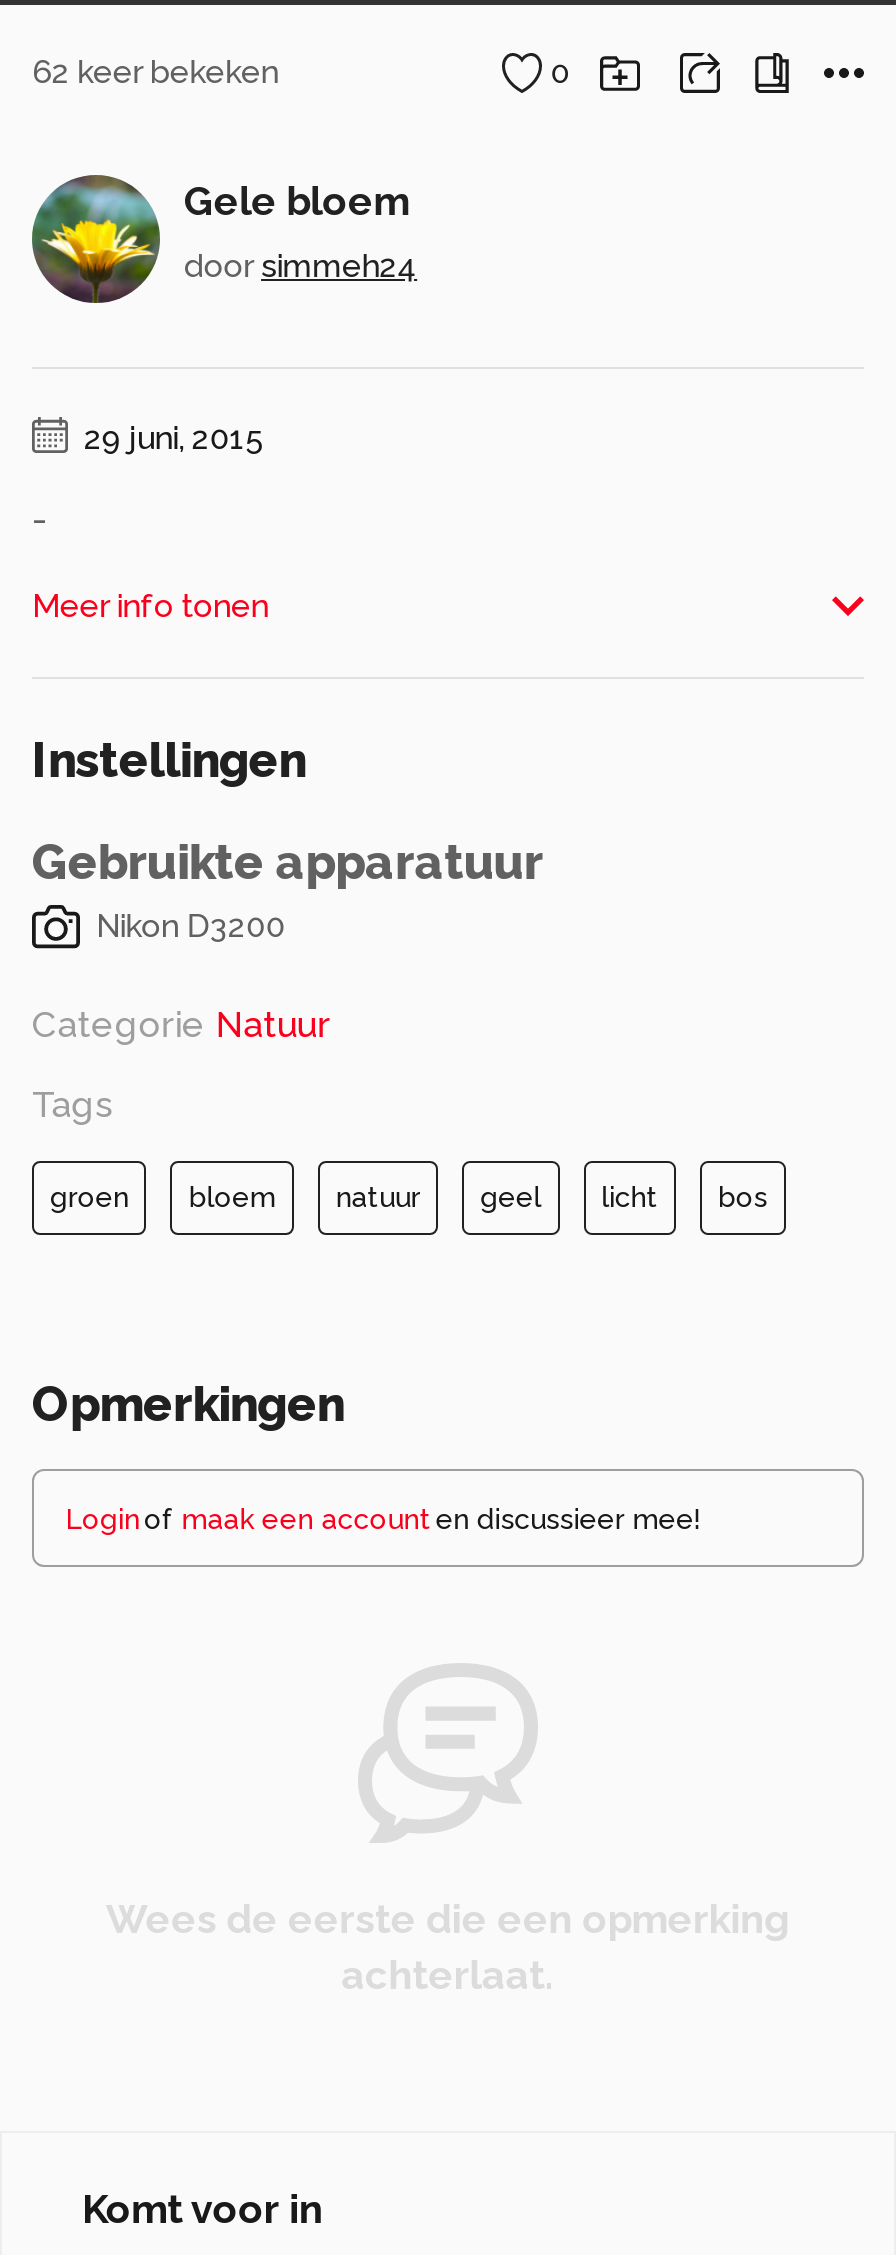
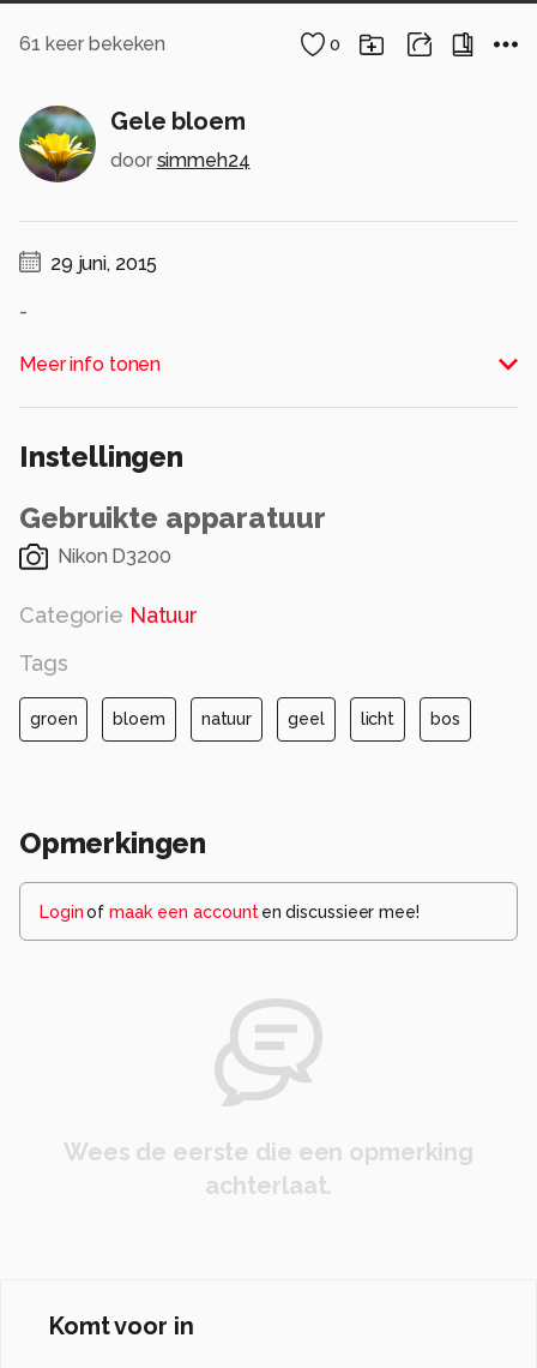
[32,53,278,91] 62 keer bekeken -> [19,33,166,55] 61 keer bekeken

